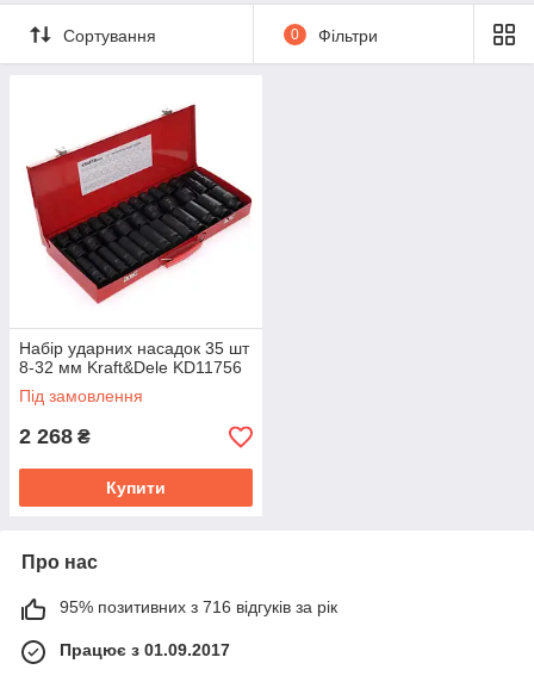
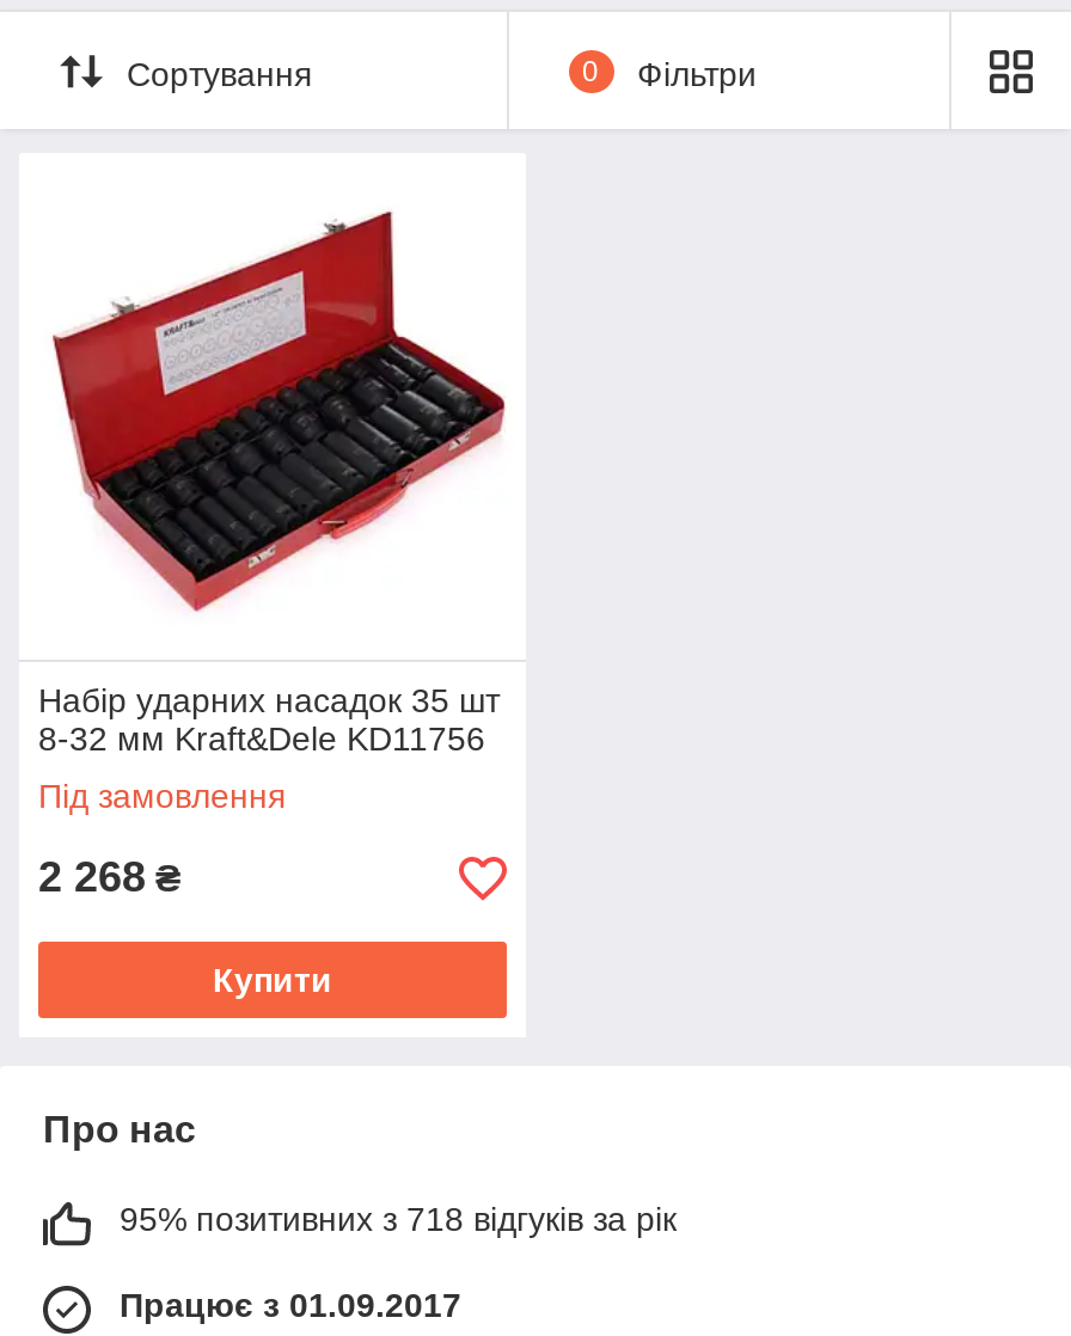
[60,597,337,616] 95% позитивних з 716 відгуків за рік -> [120,1200,677,1238] 95% позитивних з 718 відгуків за рік

